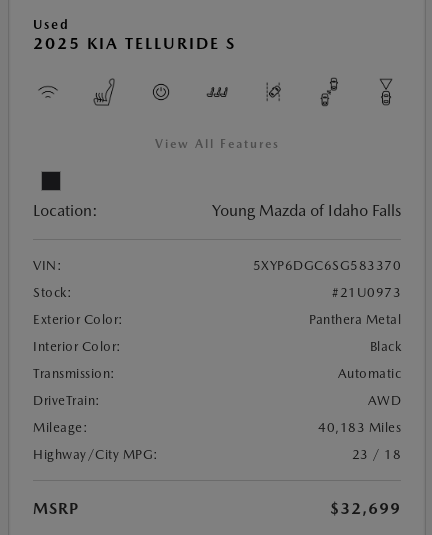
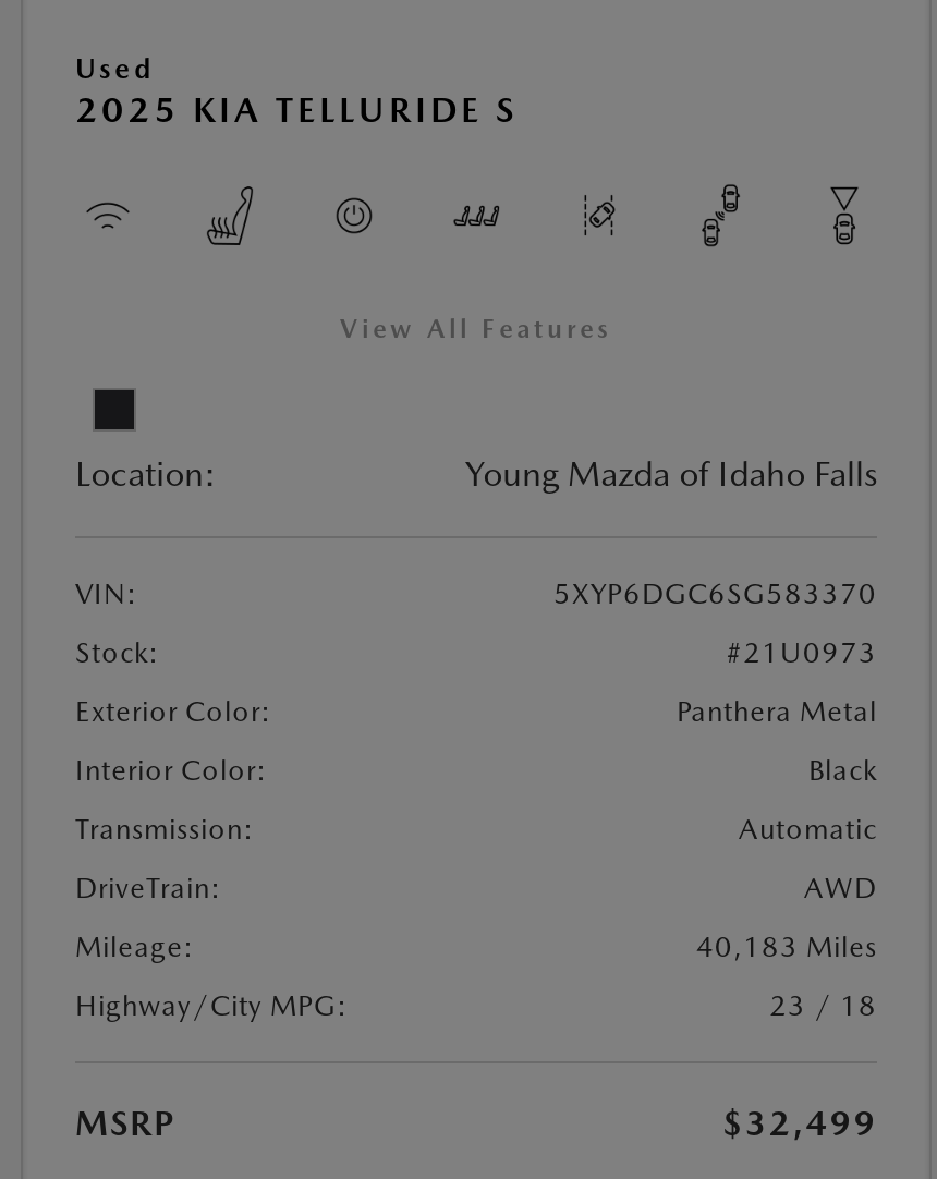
[330,499,401,518] $32,699 -> [722,1103,877,1144] $32,499

